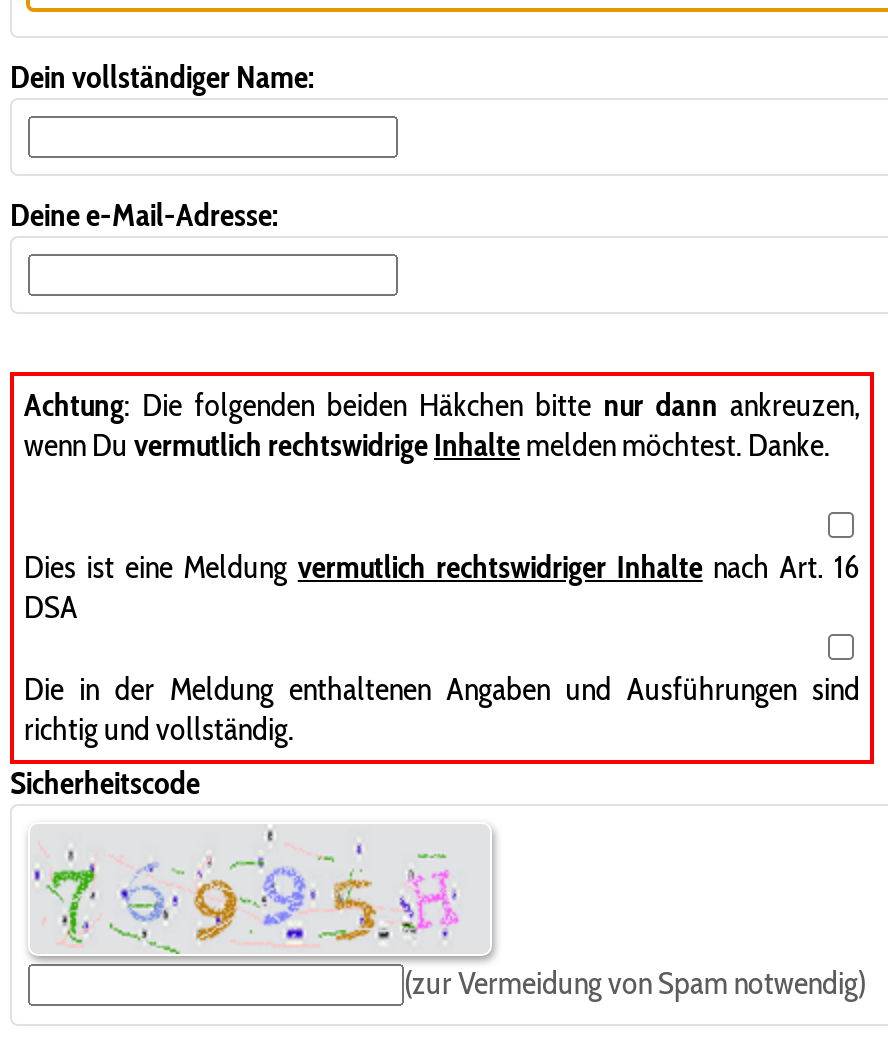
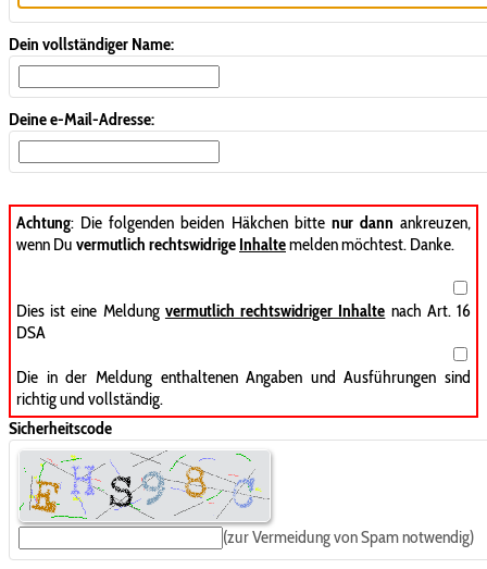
[30,830,472,954] [image] -> [18,450,270,522] [image]

